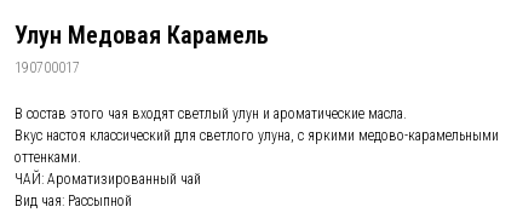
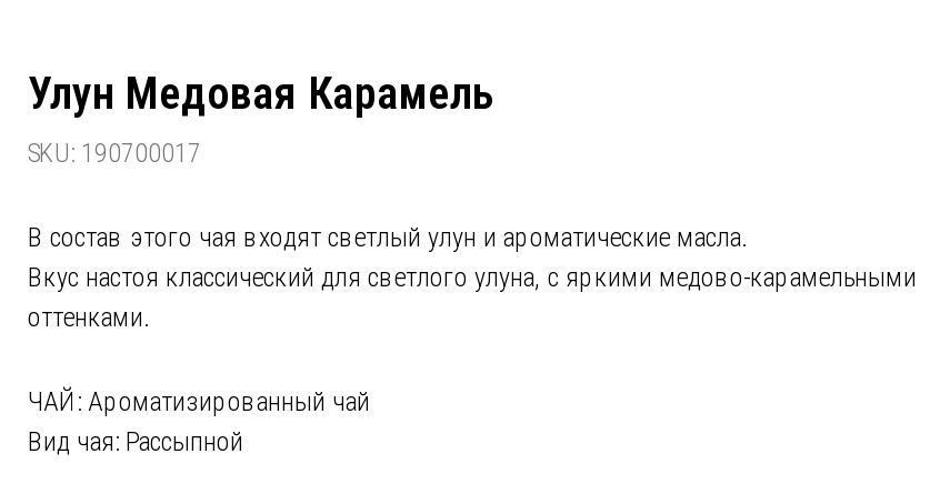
[15,59,80,76] 190700017 -> [28,138,201,169] SKU: 190700017

